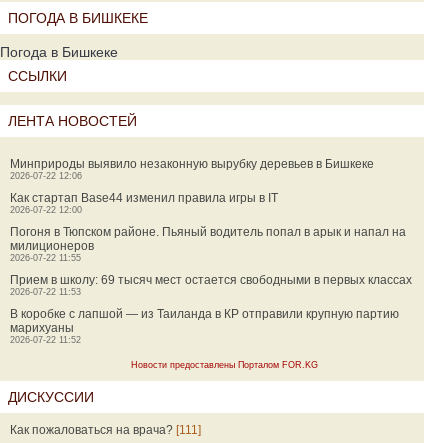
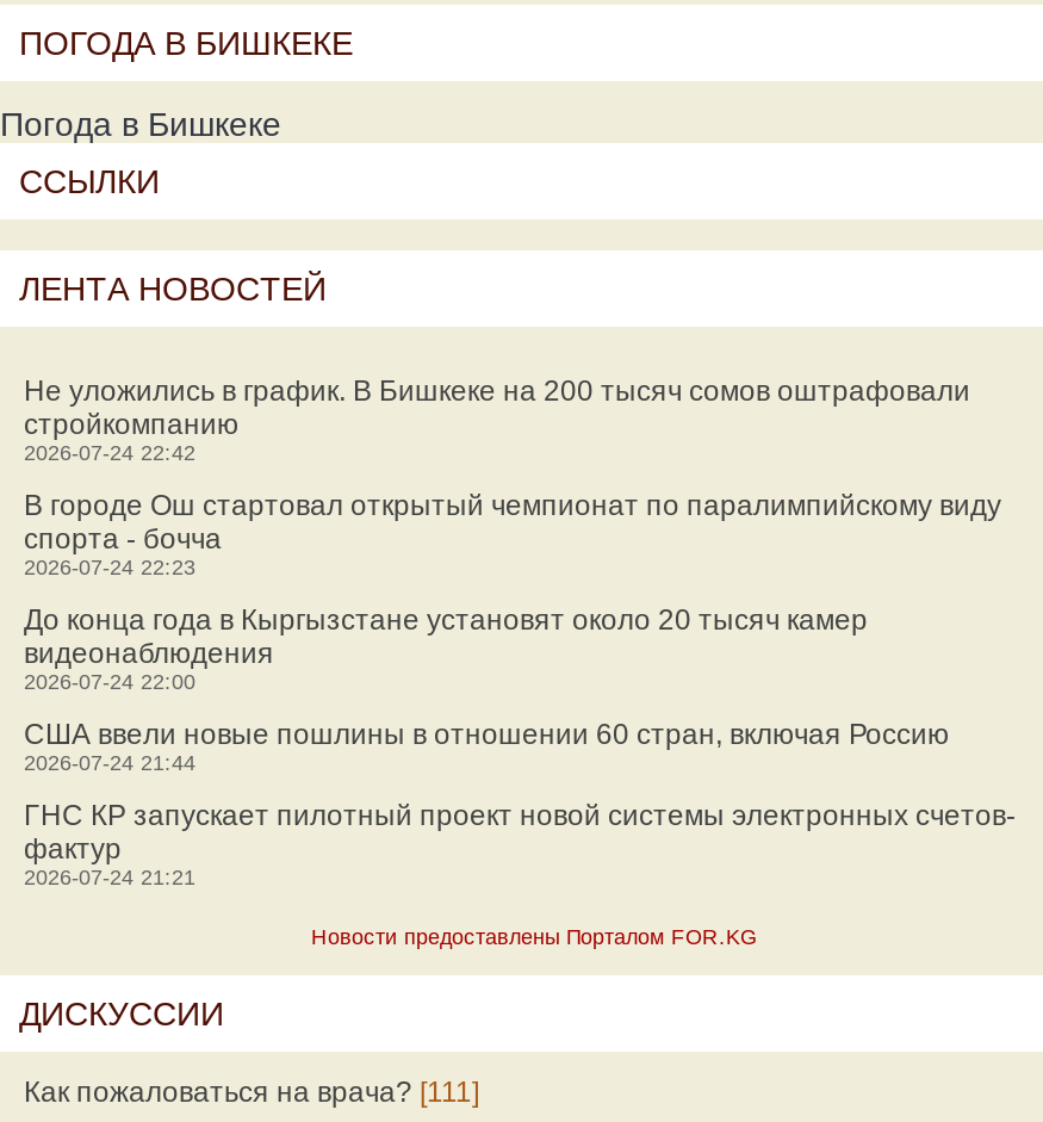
[10,157,374,181] Минприроды выявило незаконную вырубку деревьев в Бишкеке | 2026-07-22 12:06 -> [24,374,970,465] Не уложились в график. В Бишкеке на 200 тысяч сомов оштрафовали | стройкомпанию | 2026-07-24 22:42
[10,191,278,215] Как стартап Base44 изменил правила игры в IT | 2026-07-22 12:00 -> [24,489,1001,579] В городе Ош стартовал открытый чемпионат по паралимпийскому виду | спорта - бочча | 2026-07-24 22:23
[10,225,406,263] Погоня в Тюпском районе. Пьяный водитель попал в арык и напал на | милиционеров | 2026-07-22 11:55 -> [24,603,868,694] До конца года в Кыргызстане установят около 20 тысяч камер | видеонаблюдения | 2026-07-24 22:00
[10,273,412,297] Прием в школу: 69 тысяч мест остается свободными в первых классах | 2026-07-22 11:53 -> [24,718,949,775] США ввели новые пошлины в отношении 60 стран, включая Россию | 2026-07-24 21:44
[10,307,399,345] В коробке с лапшой — из Таиланда в КР отправили крупную партию | марихуаны | 2026-07-22 11:52 -> [24,799,1016,889] ГНС КР запускает пилотный проект новой системы электронных счетов- | фактур | 2026-07-24 21:21

